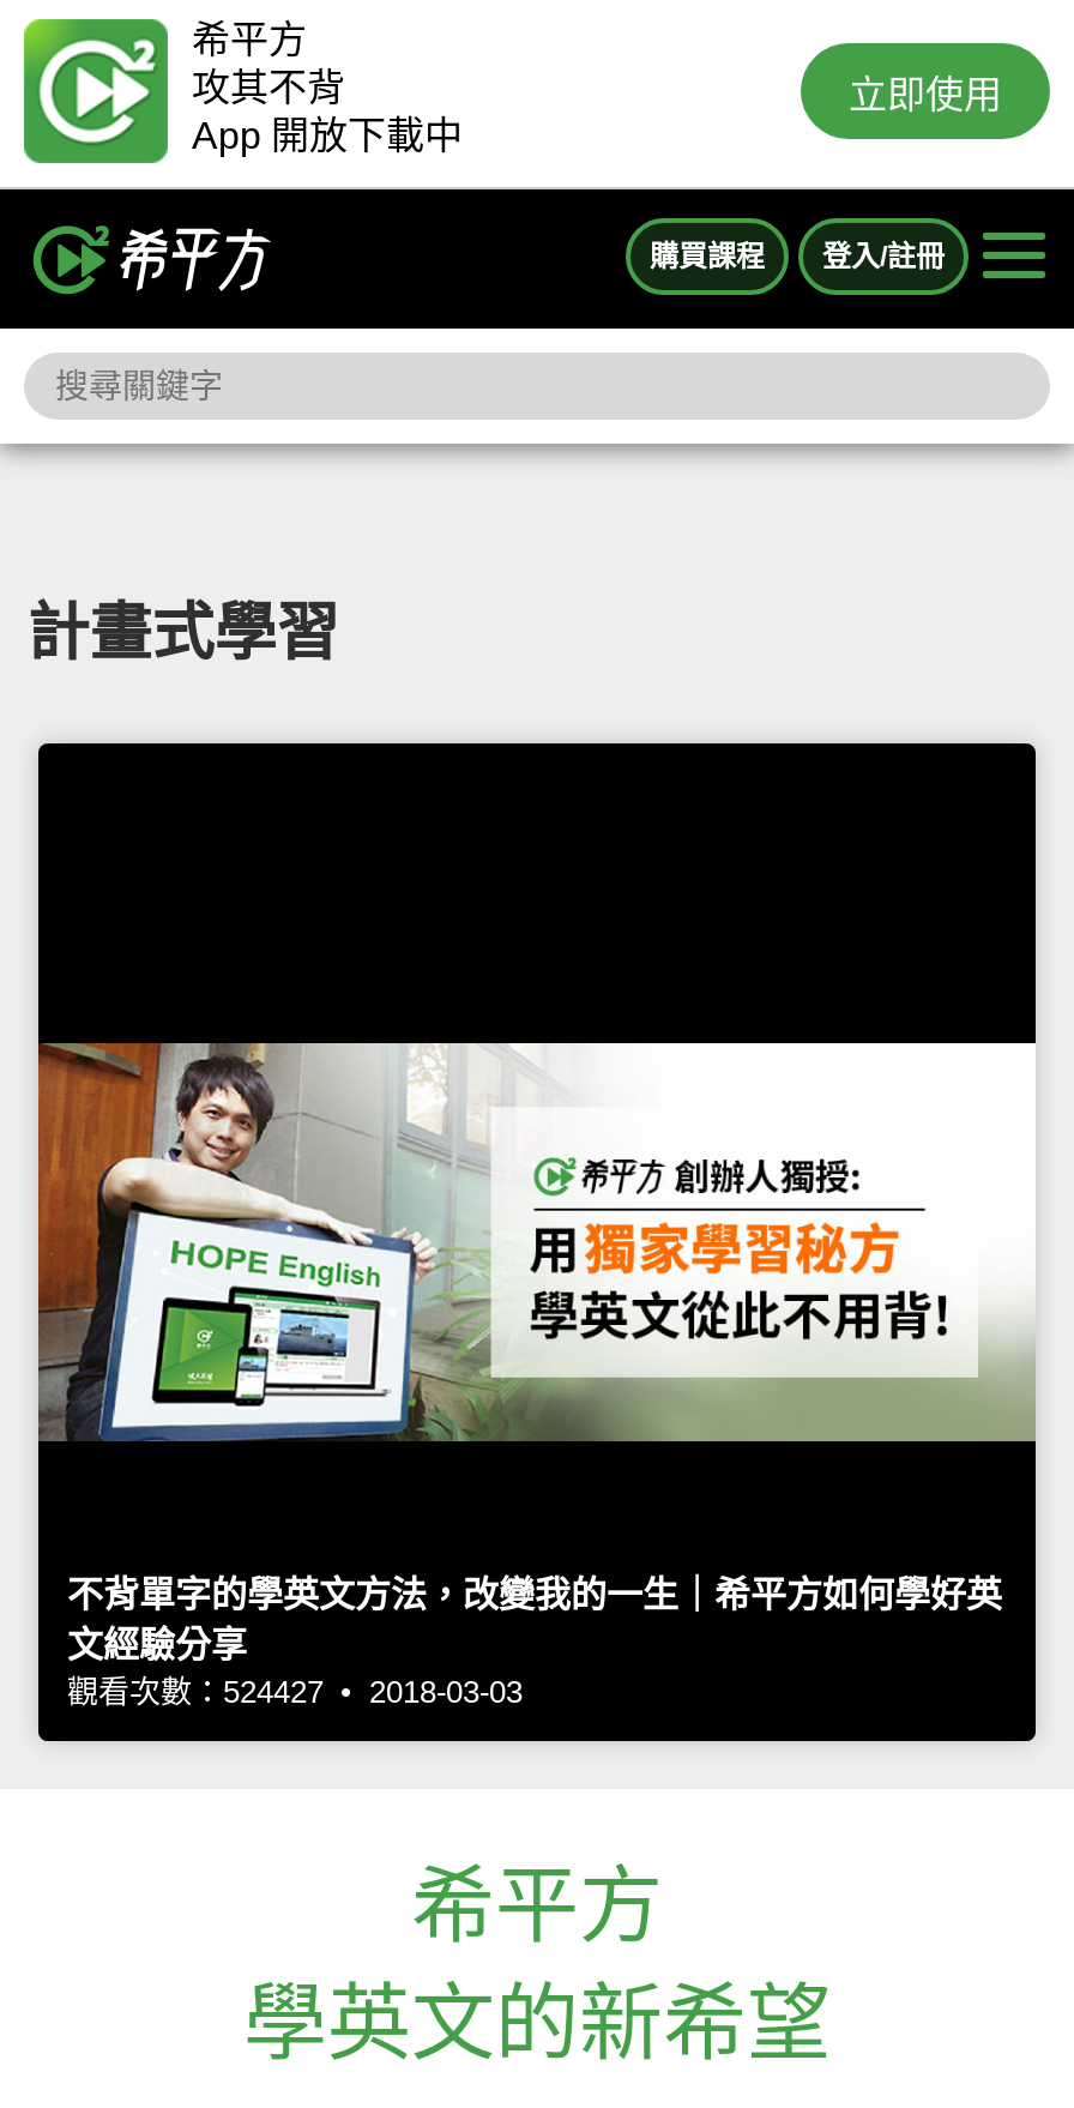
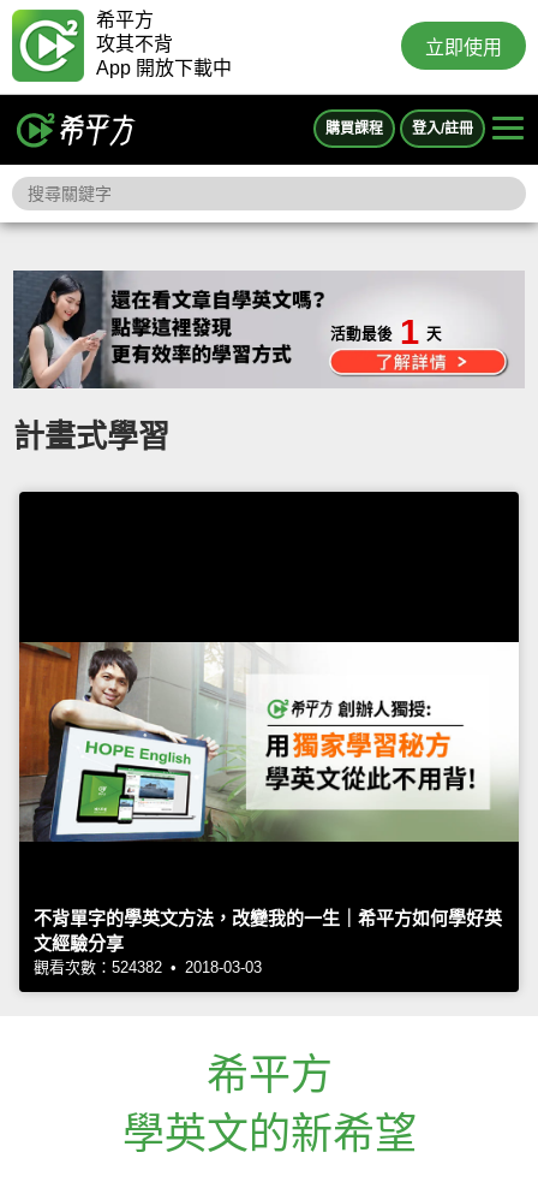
none -> [330,313,442,351] 活動最後 1 天
[67,1674,523,1710] 觀看次數：524427 • 2018-03-03 -> [34,958,262,976] 觀看次數：524382 • 2018-03-03

